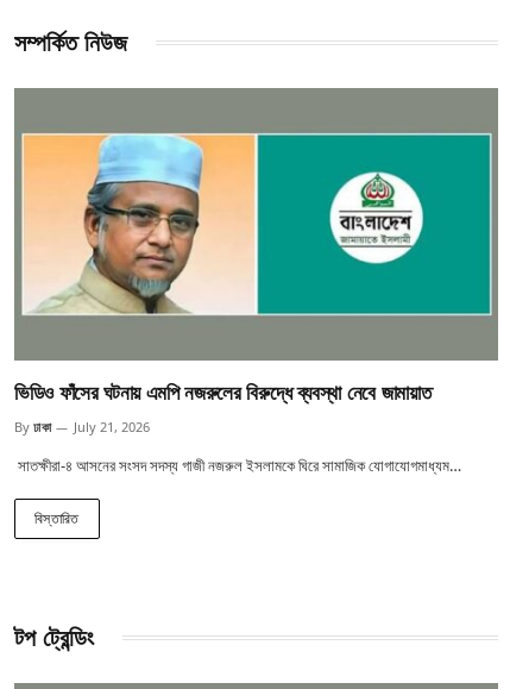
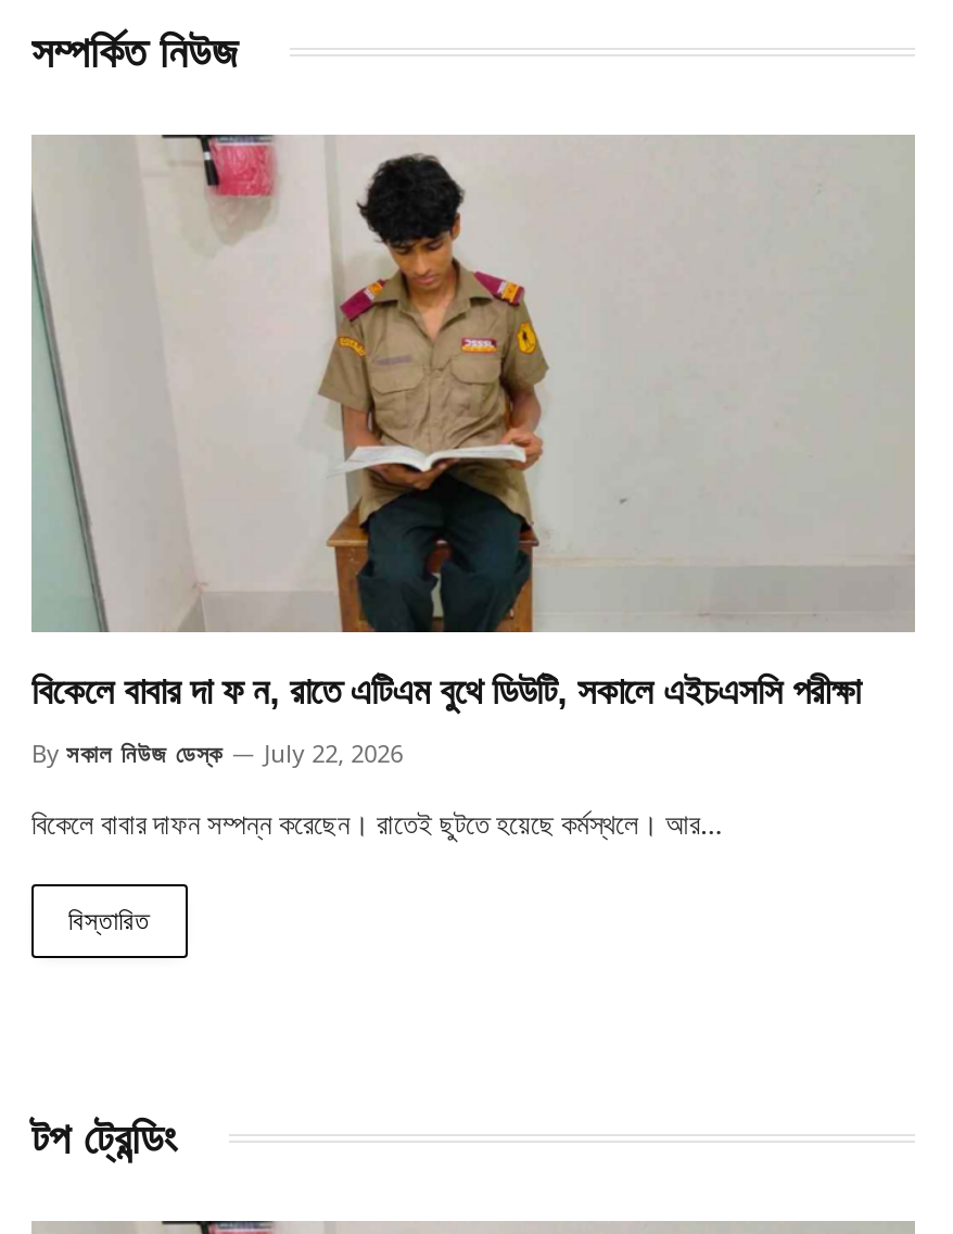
[14,88,497,404] [image] | ভিডিও ফাঁসের ঘটনায় এমপি নজরুলের বিরুদ্ধে ব্যবস্থা নেবে জামায়াত -> [31,135,915,712] [image] | বিকেলে বাবার দা ফ ন, রাতে এটিএম বুথে ডিউটি, সকালে এইচএসসি পরীক্ষা
[14,417,150,435] By ঢাকা | July 21, 2026 -> [31,736,403,769] By সকাল নিউজ ডেস্ক | July 22, 2026
[14,454,461,476] সাতক্ষীরা-৪ আসনের সংসদ সদস্য গাজী নজরুল ইসলামকে ঘিরে সামাজিক যোগাযোগমাধ্যম… -> [31,803,722,843] বিকেলে বাবার দাফন সম্পন্ন করেছেন। রাতেই ছুটতে হয়েছে কর্মস্থলে। আর…

